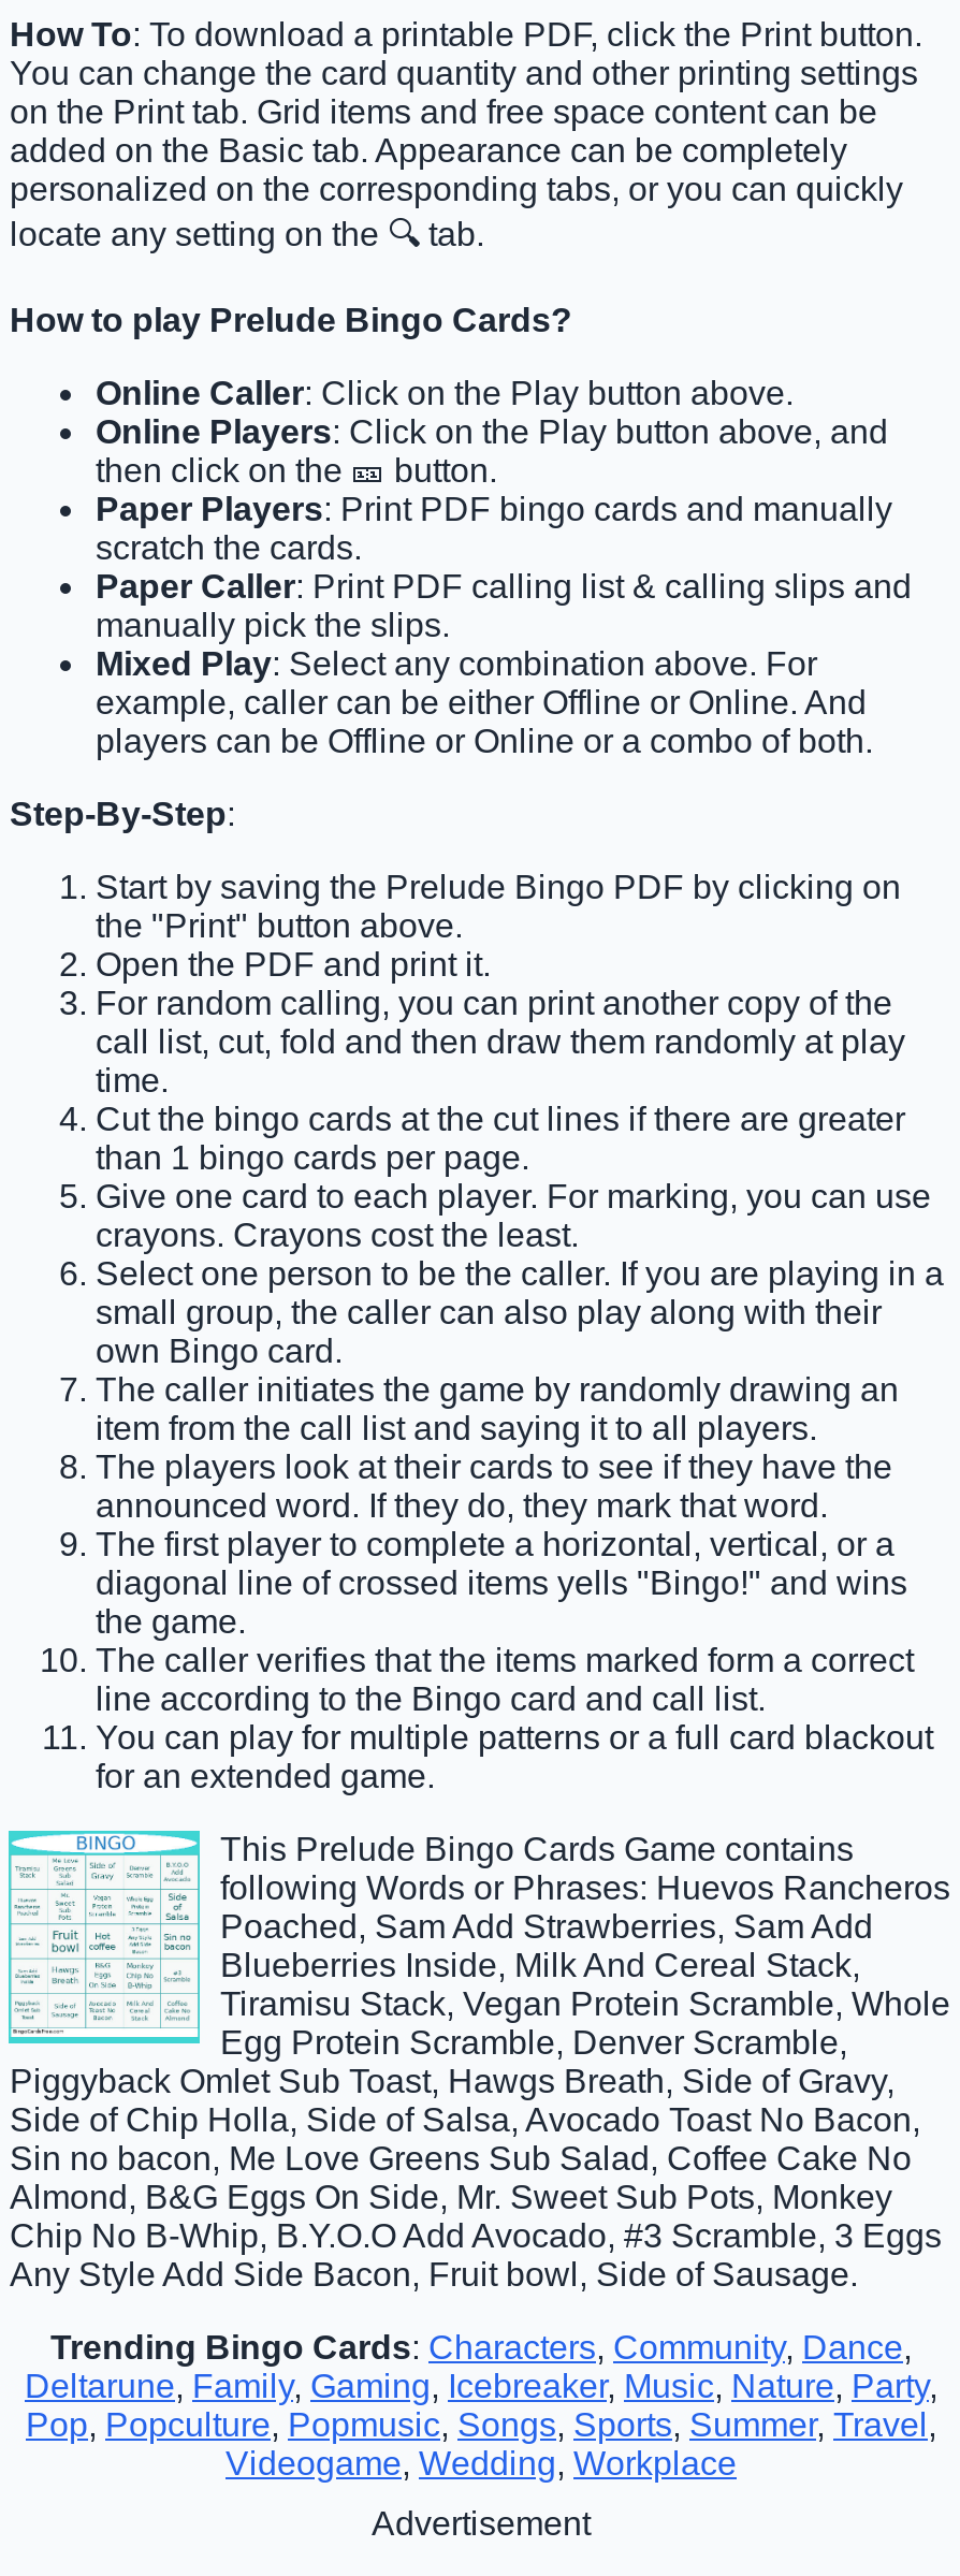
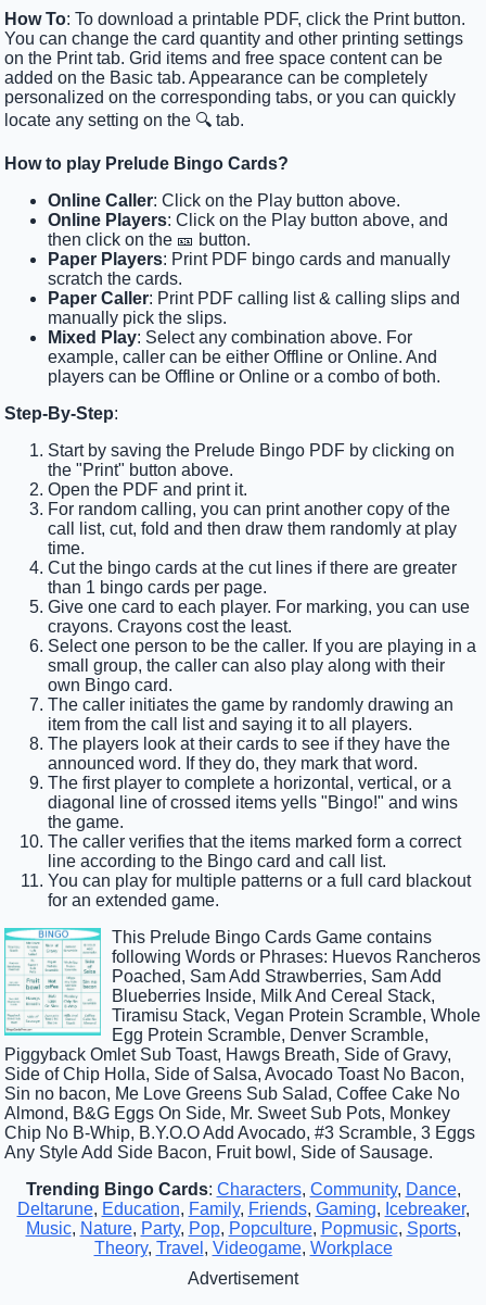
[25,2367,937,2481] Deltarune,Family, Gaming, Icebreaker, Music, Nature, Party, | Pop, Popculture, Popmusic, Songs, Sports, Summer, Travel, | Videogame, Wedding, Workplace -> [17,1199,469,1257] Deltarune, Education, Family, Friends, Gaming, Icebreaker, | Music, Nature, Party, Pop, Popculture, Popmusic, Sports, | Theory, Travel, Videogame, Workplace

